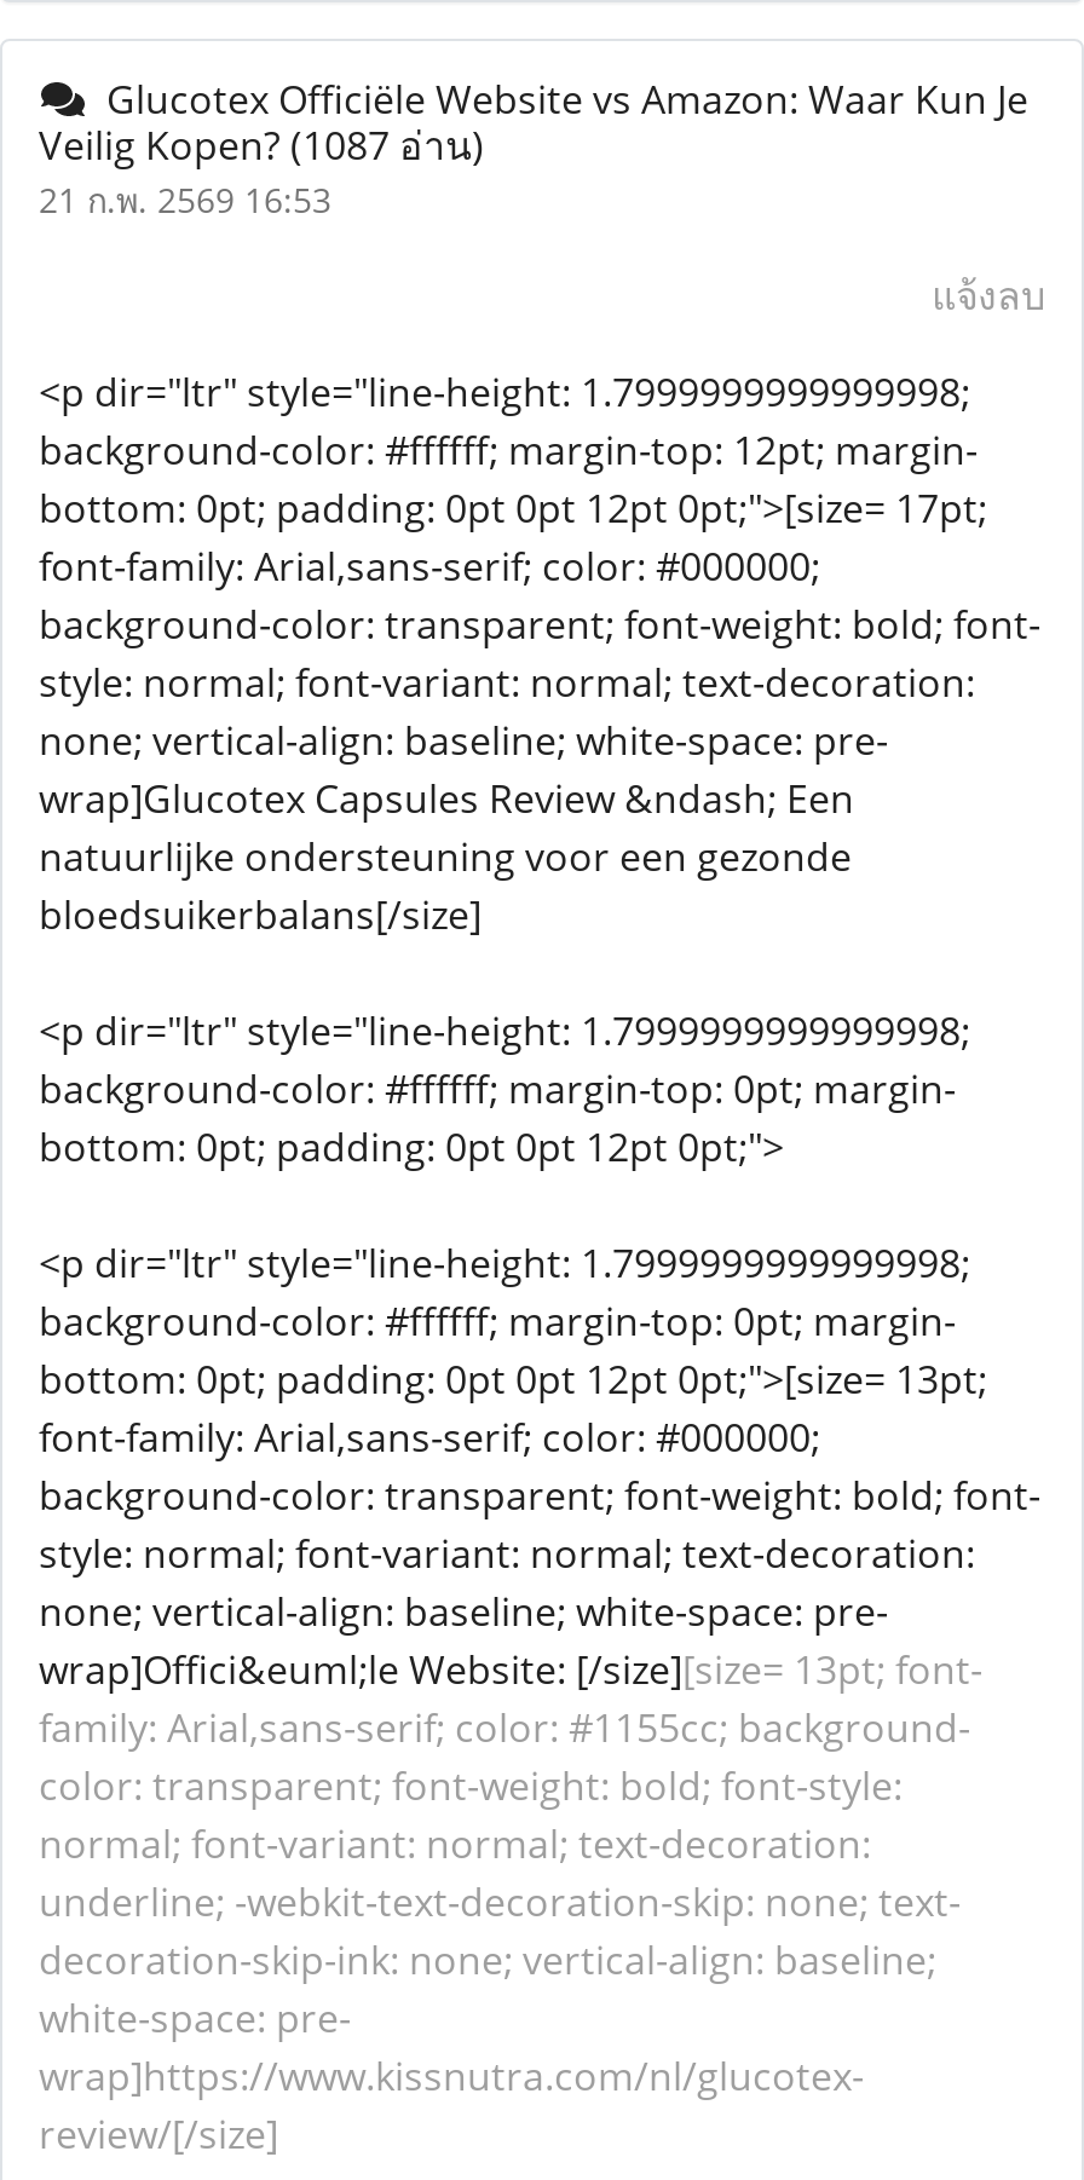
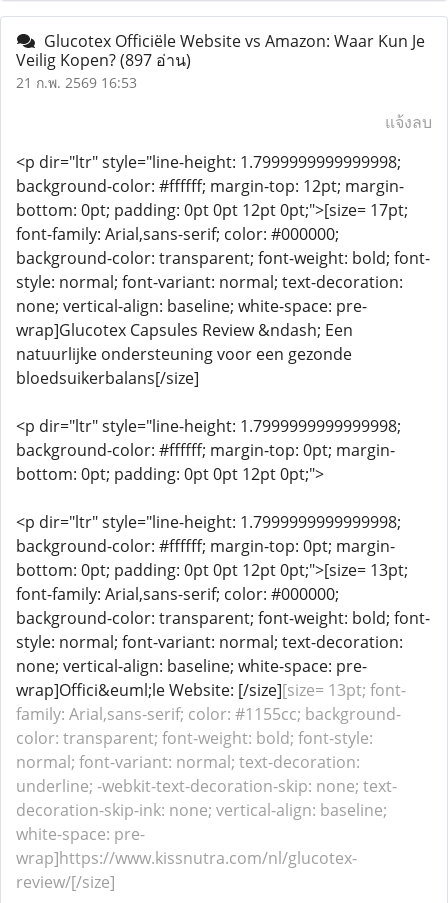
[39,119,484,172] Veilig Kopen? (1087 อ่าน) -> [16,49,191,71] Veilig Kopen? (897 อ่าน)

